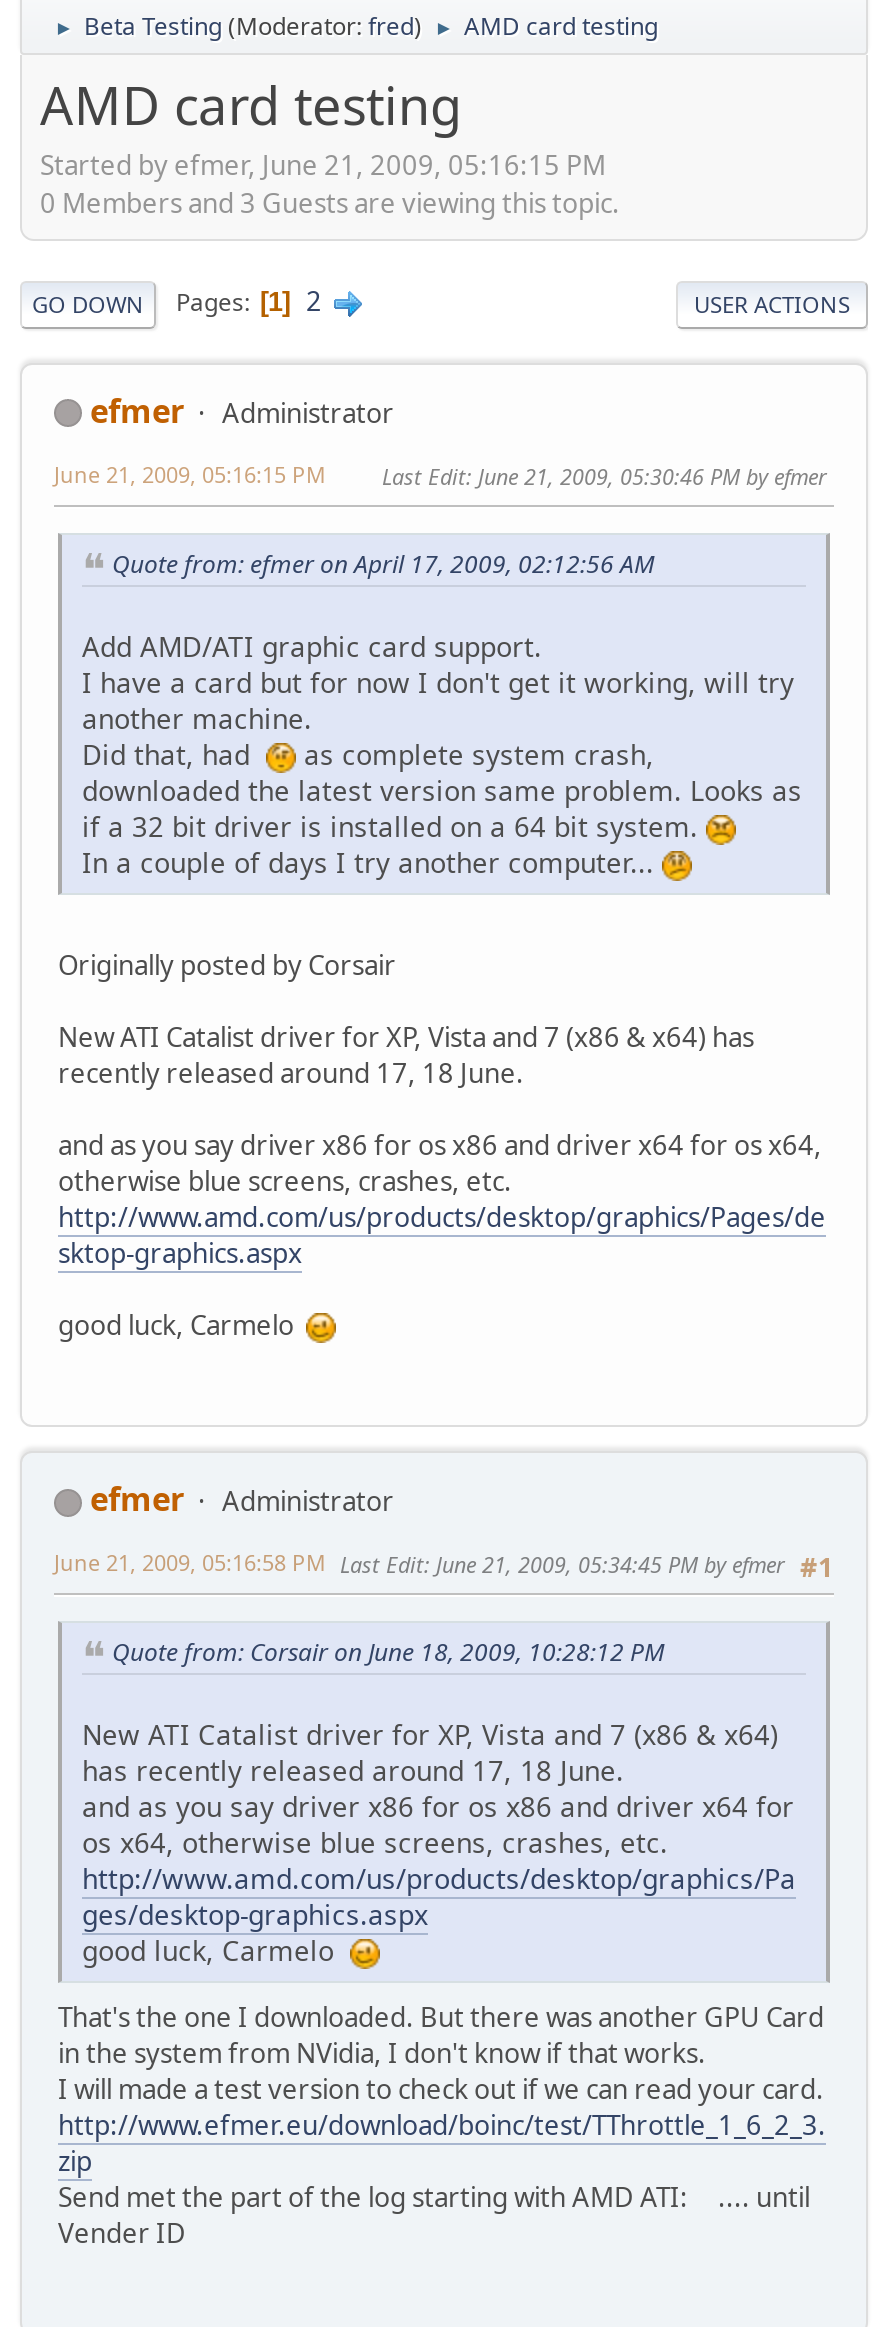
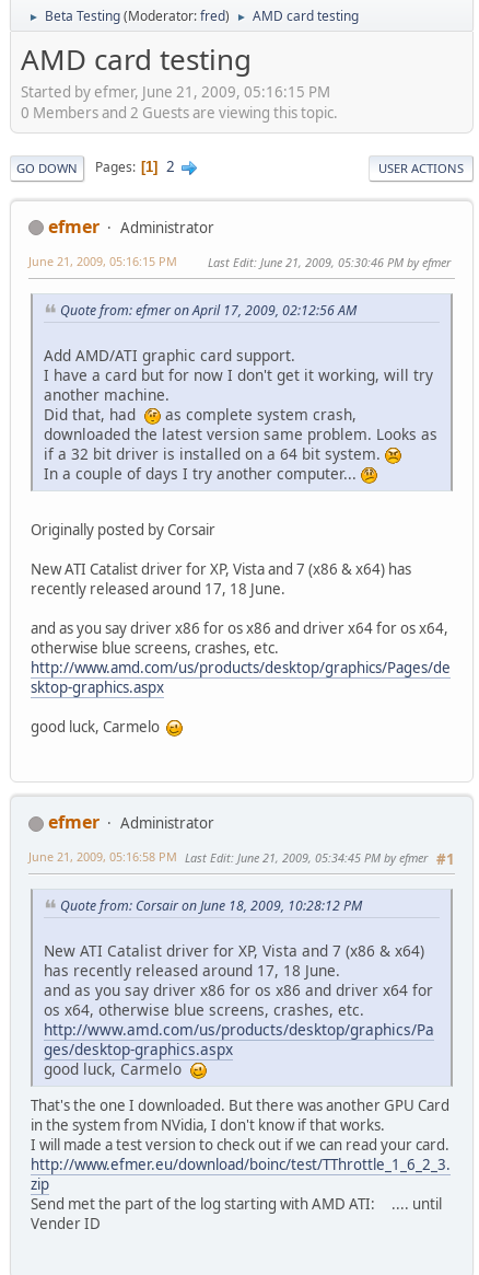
[40,184,620,220] 0 Members and 3 Guests are viewing this topic. -> [21,102,338,122] 0 Members and 2 Guests are viewing this topic.

